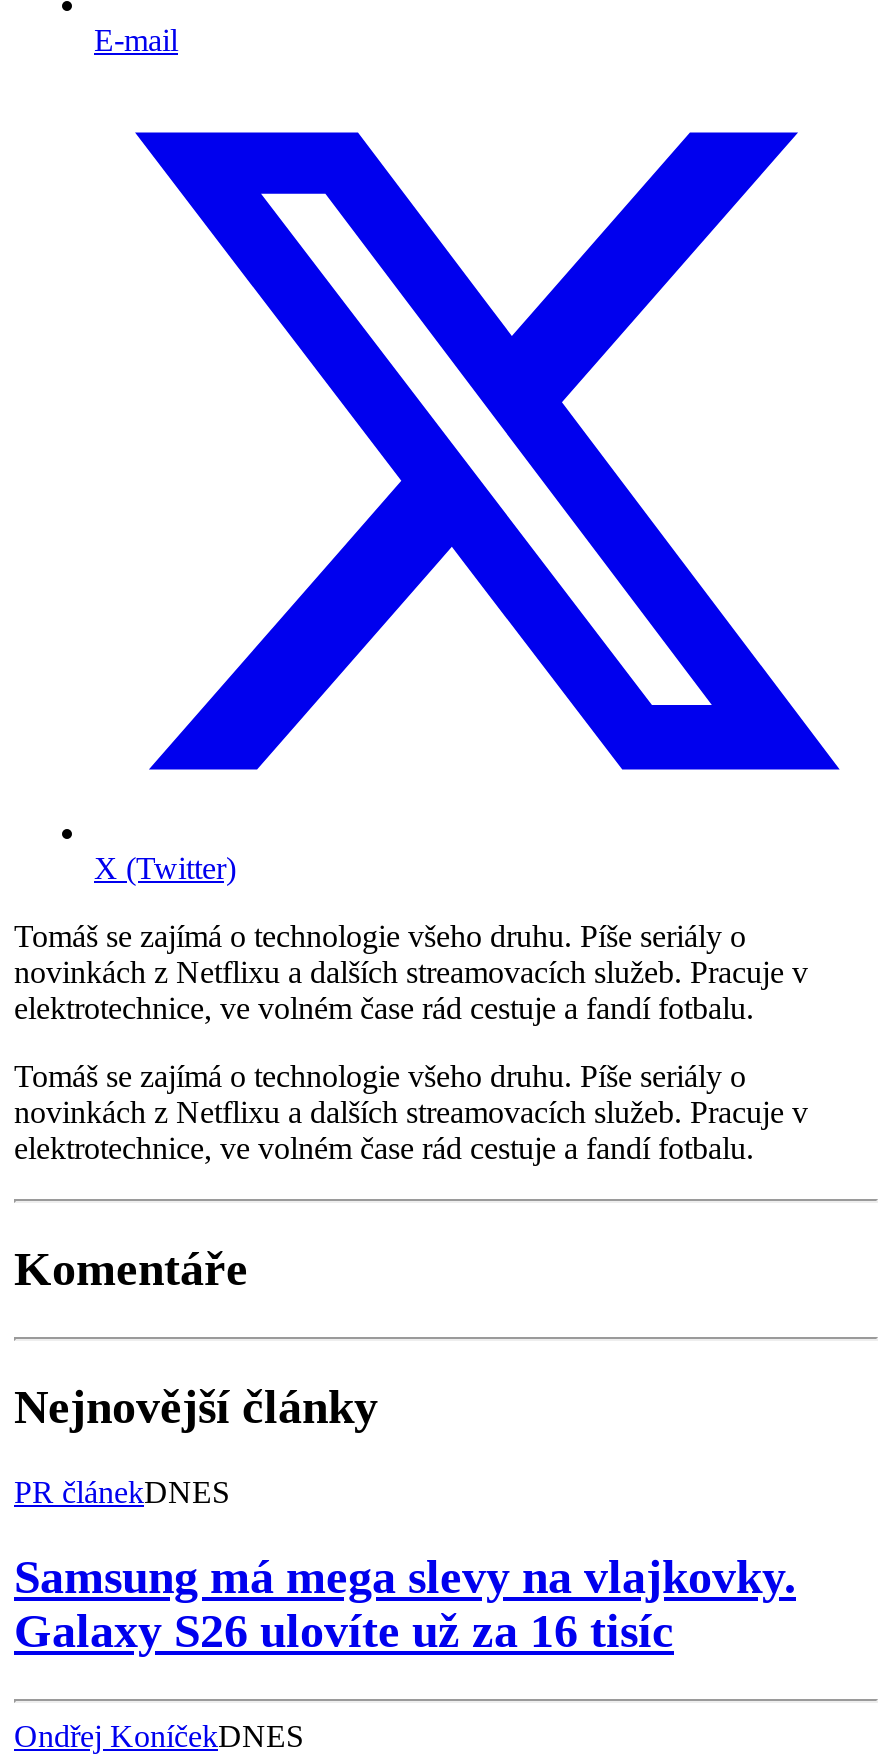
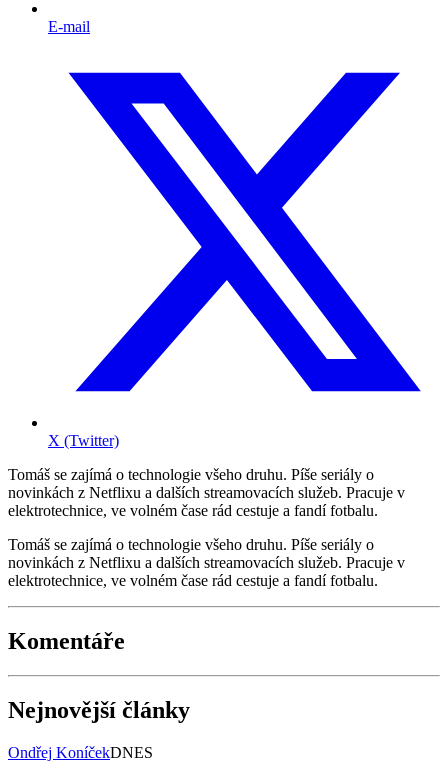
[14,1475,796,1656] PR článekDNES | Samsung má mega slevy na vlajkovky. | Galaxy S26 ulovíte už za 16 tisíc -> none

